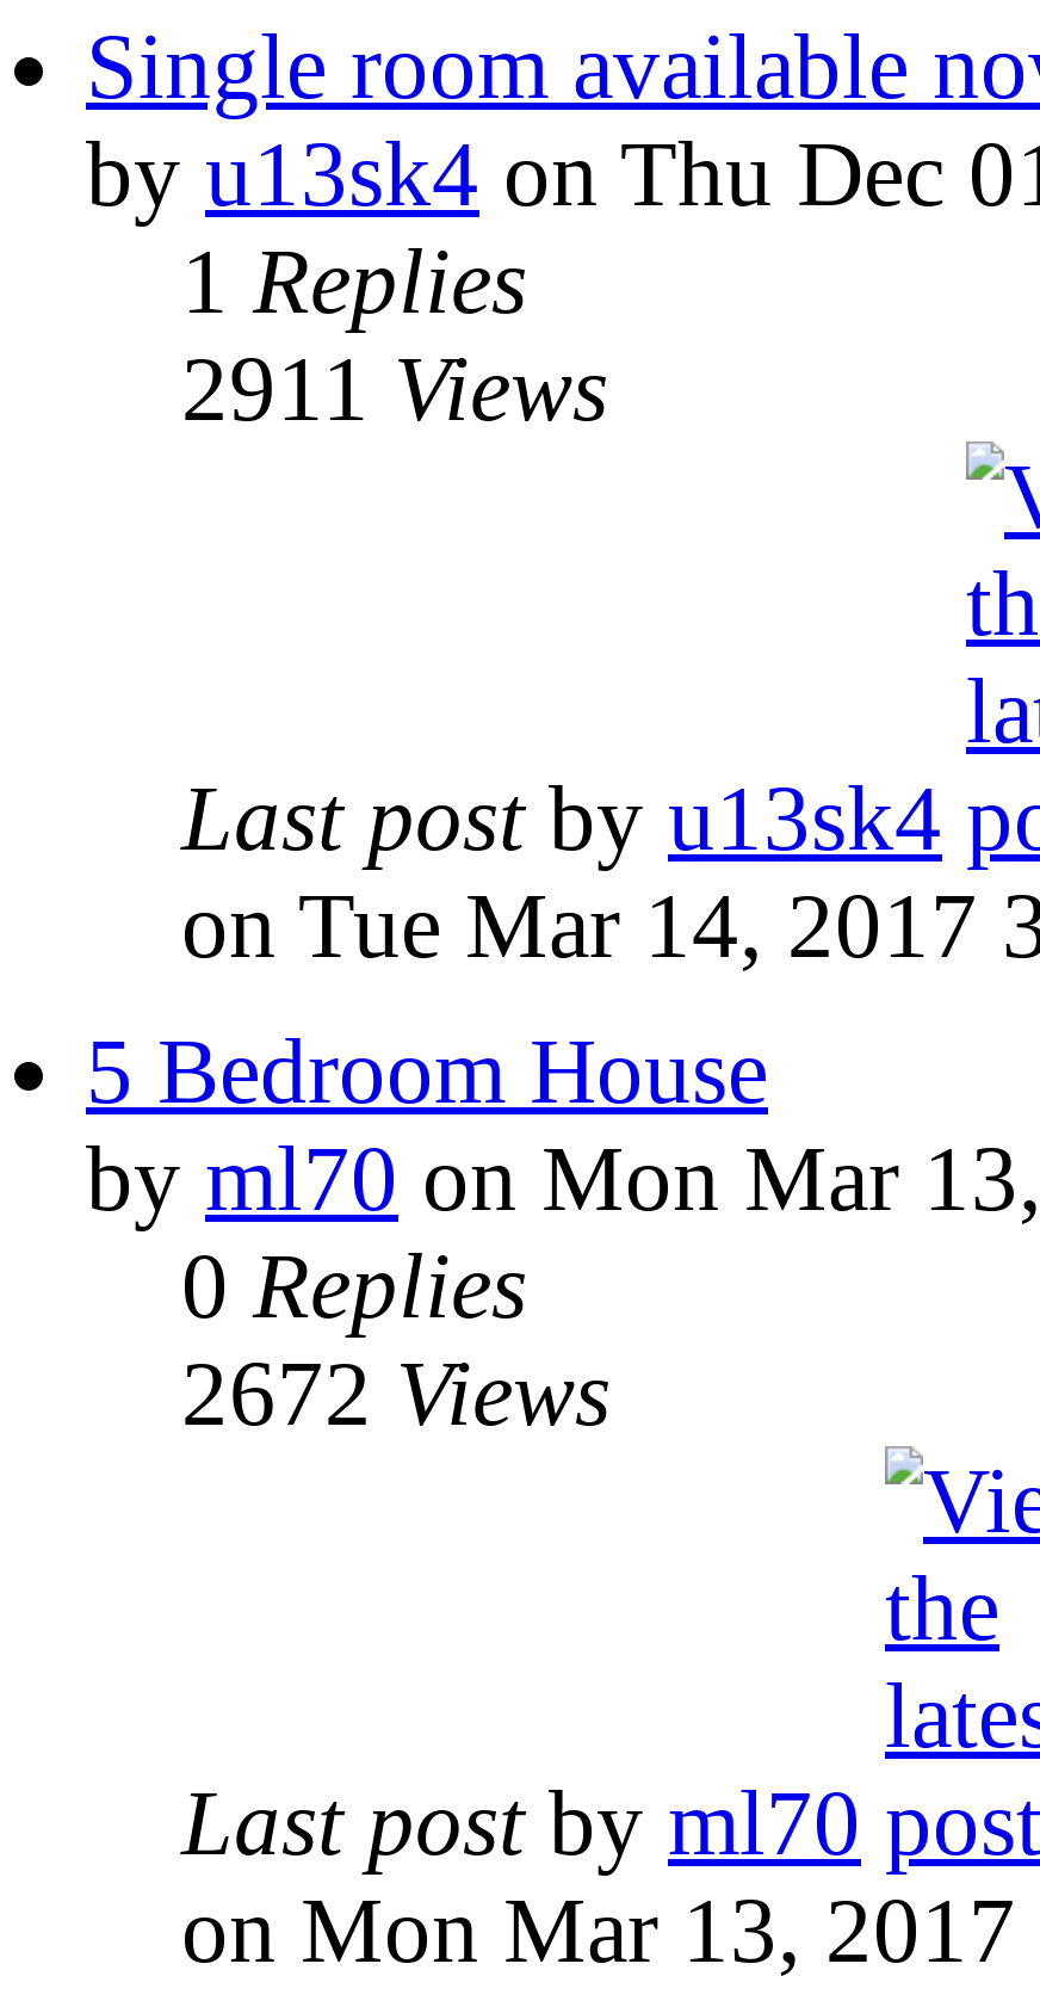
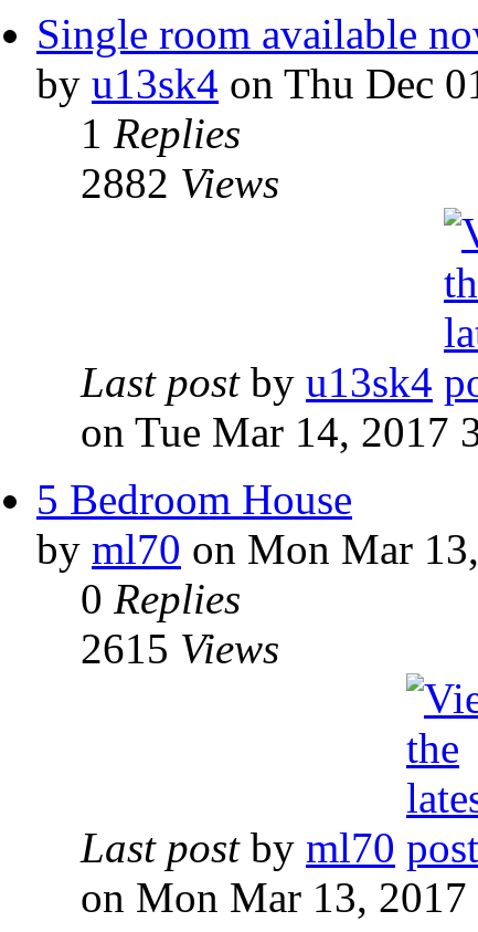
[181,336,608,439] 2911 Views -> [81,159,279,207] 2882 Views
[181,1341,611,1444] 2672 Views -> [81,625,279,672] 2615 Views

